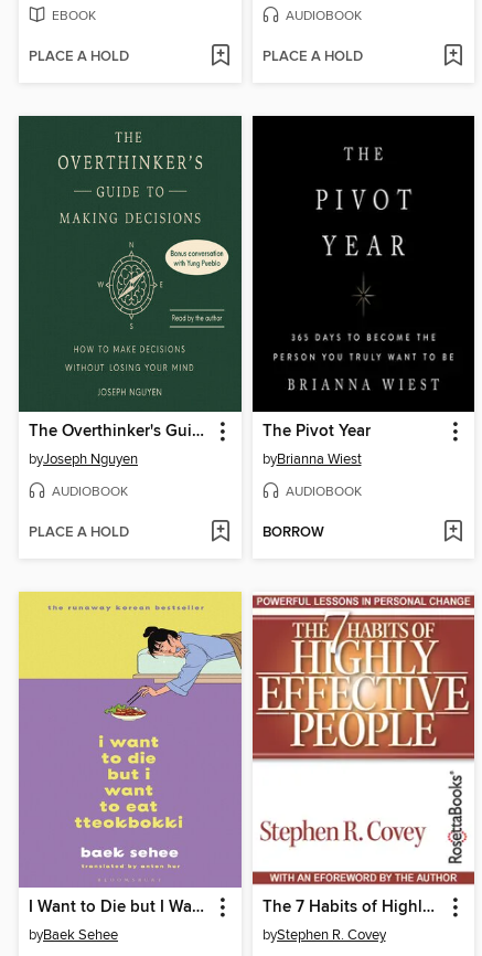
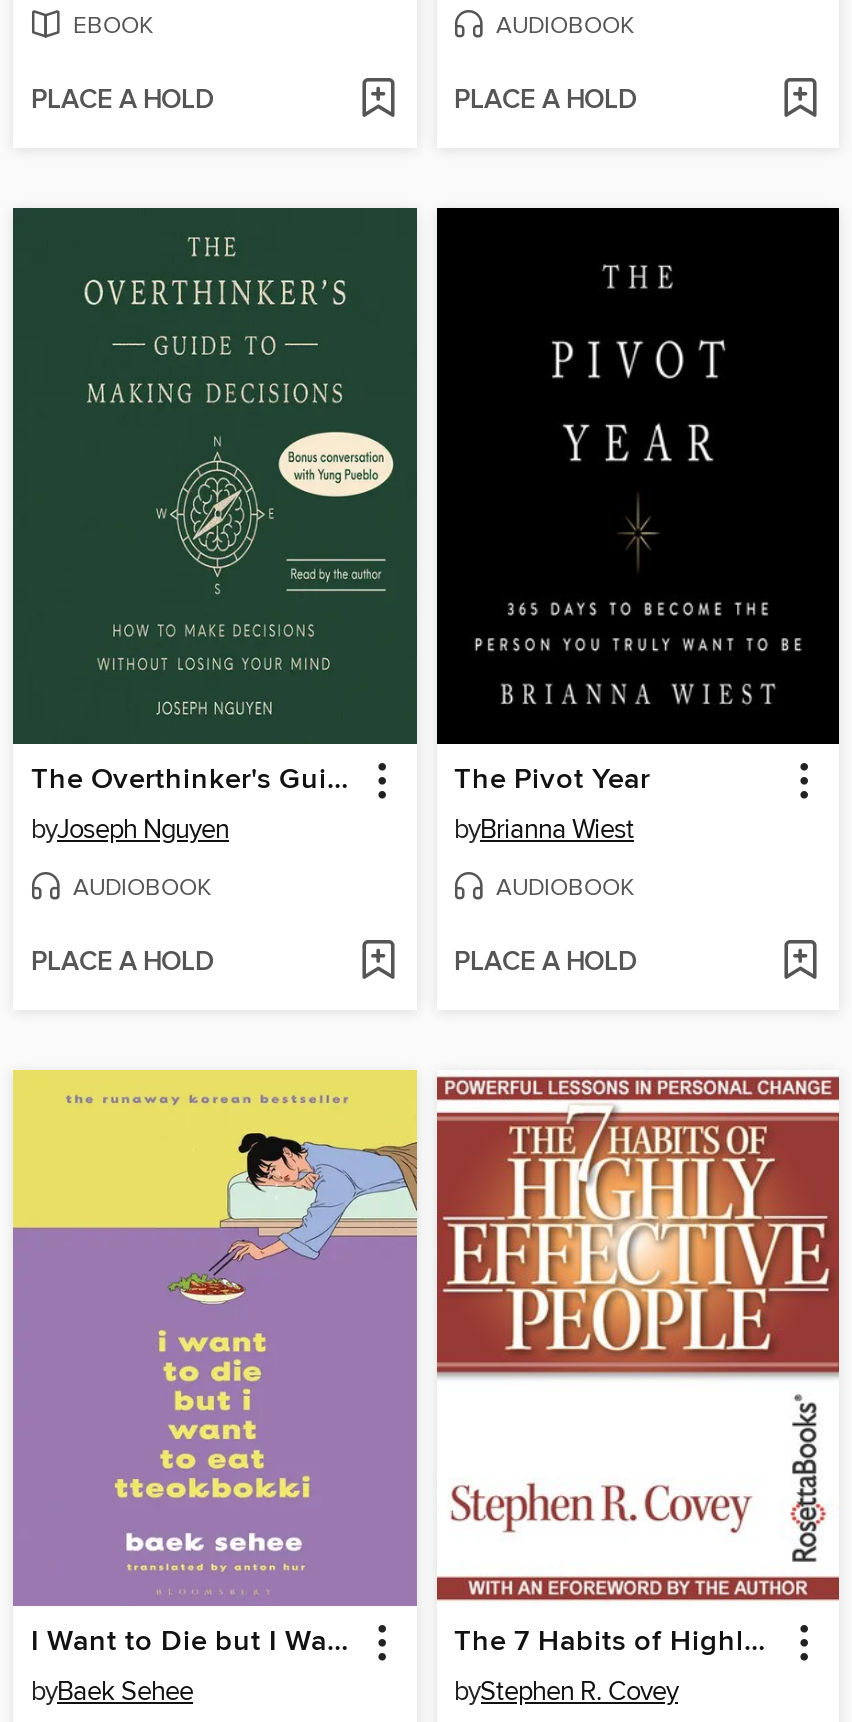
[262,523,324,542] BORROW -> [454,946,636,980] PLACE A HOLD

